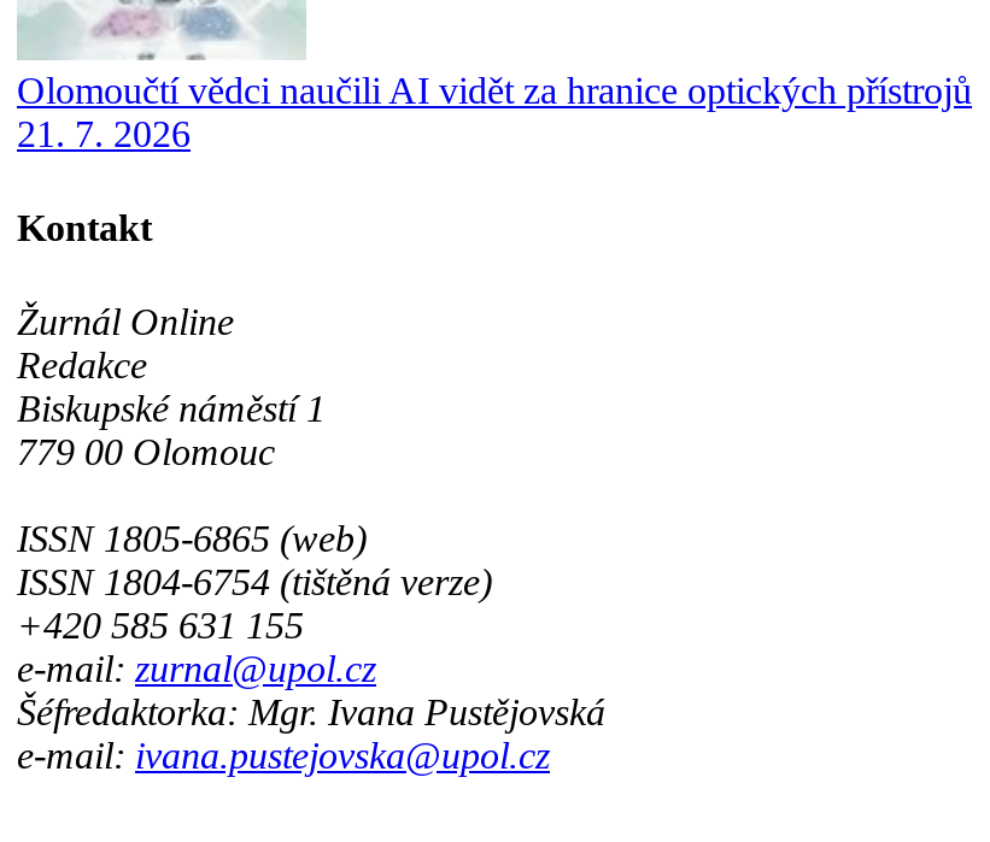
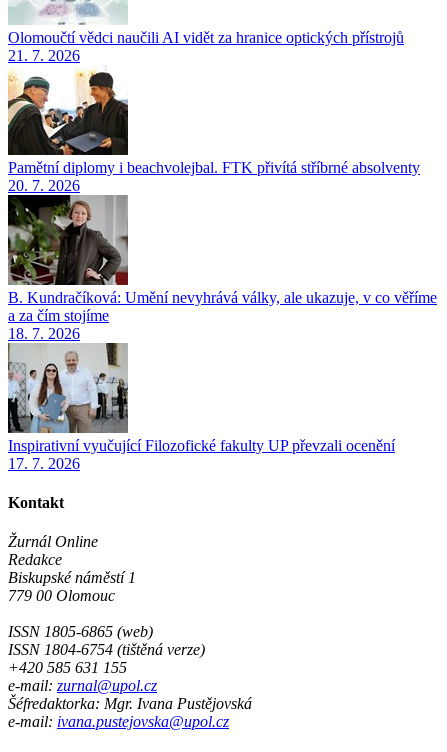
none -> [7,70,420,194] [image] | Pamětní diplomy i beachvolejbal. FTK přivítá stříbrné absolventy | 20. 7. 2026
none -> [7,195,437,342] [image] | B. Kundračíková: Umění nevyhrává války, ale ukazuje, v co věříme | a za čím stojíme | 18. 7. 2026
none -> [7,342,395,472] [image] | Inspirativní vyučující Filozofické fakulty UP převzali ocenění | 17. 7. 2026

